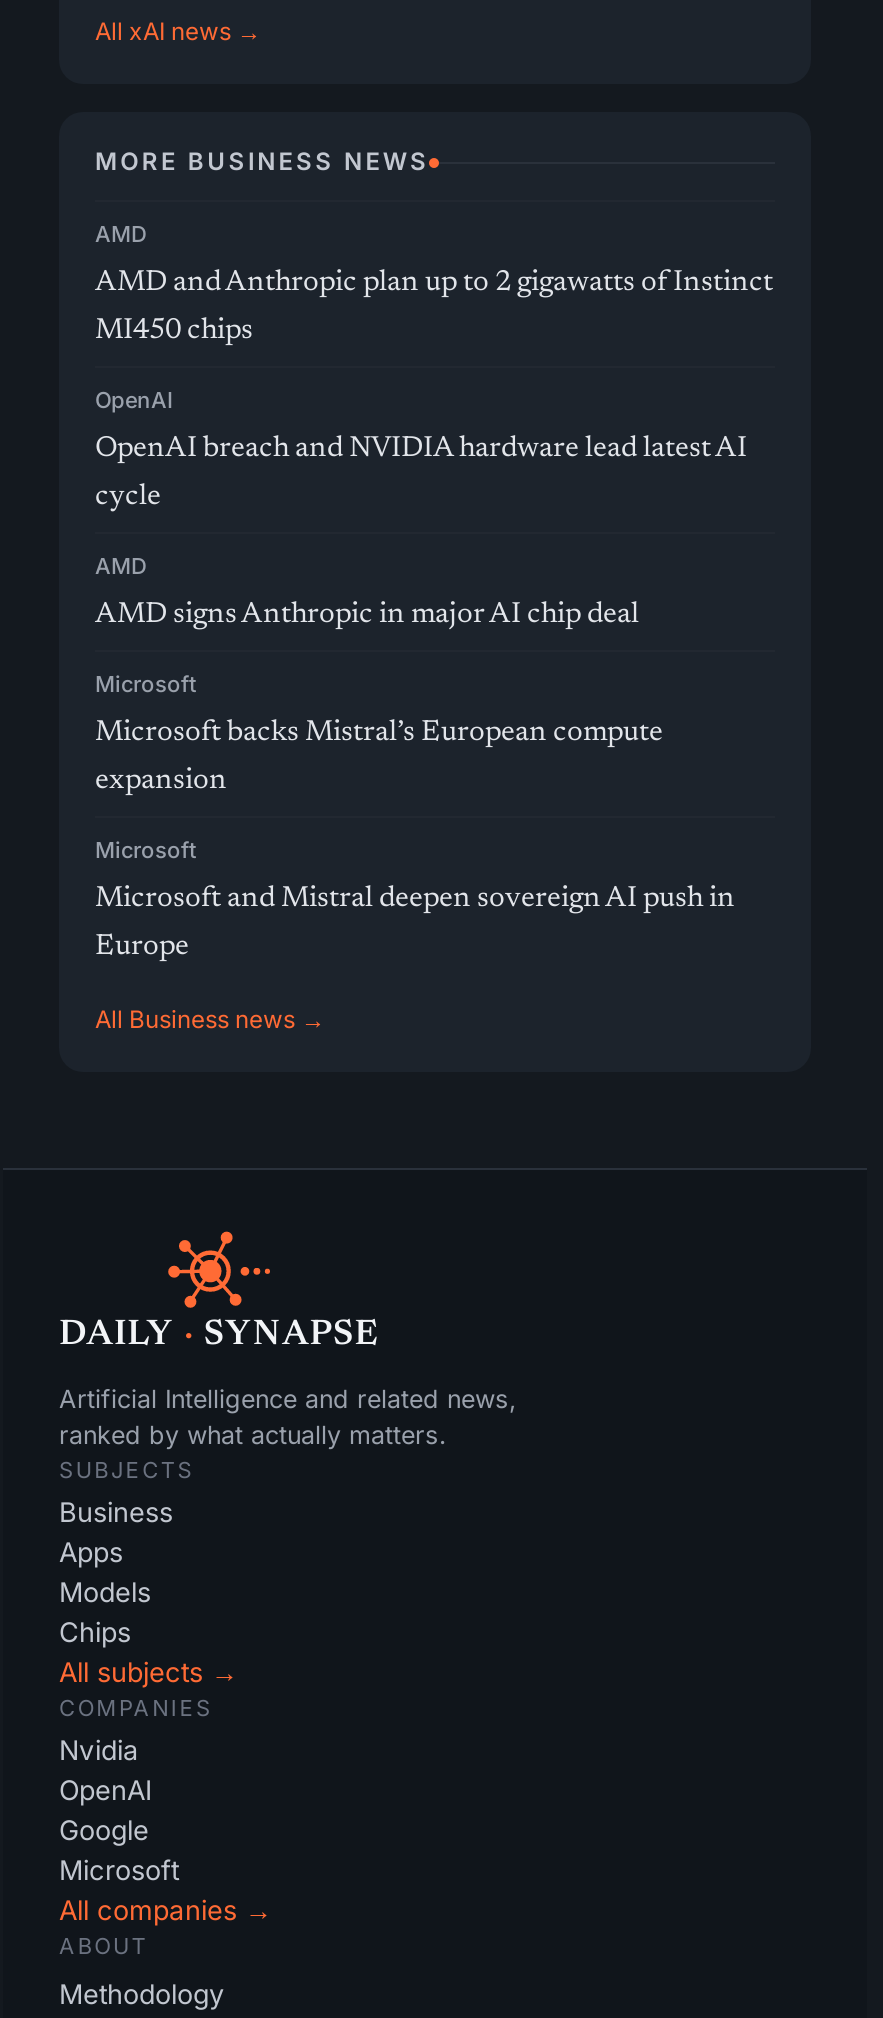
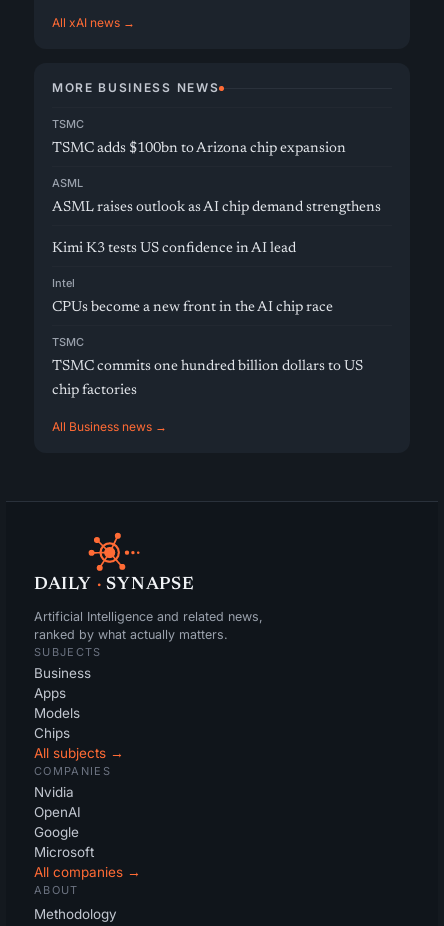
[95,220,773,962] AMD | AMD and Anthropic plan up to 2 gigawatts of Instinct | MI450 chips | OpenAI | OpenAI breach and NVIDIA hardware lead latest AI | cycle | AMD | AMD signs Anthropic in major AI chip deal | Microsoft | Microsoft backs Mistral’s European compute | expansion | Microsoft | Microsoft and Mistral deepen sovereign AI push in | Europe -> [52,117,381,398] TSMC | TSMC adds $100bn to Arizona chip expansion | ASML | ASML raises outlook as AI chip demand strengthens | Kimi K3 tests US confidence in AI lead | Intel | CPUs become a new front in the AI chip race | TSMC | TSMC commits one hundred billion dollars to US | chip factories

